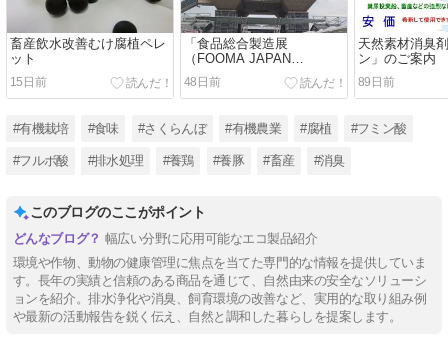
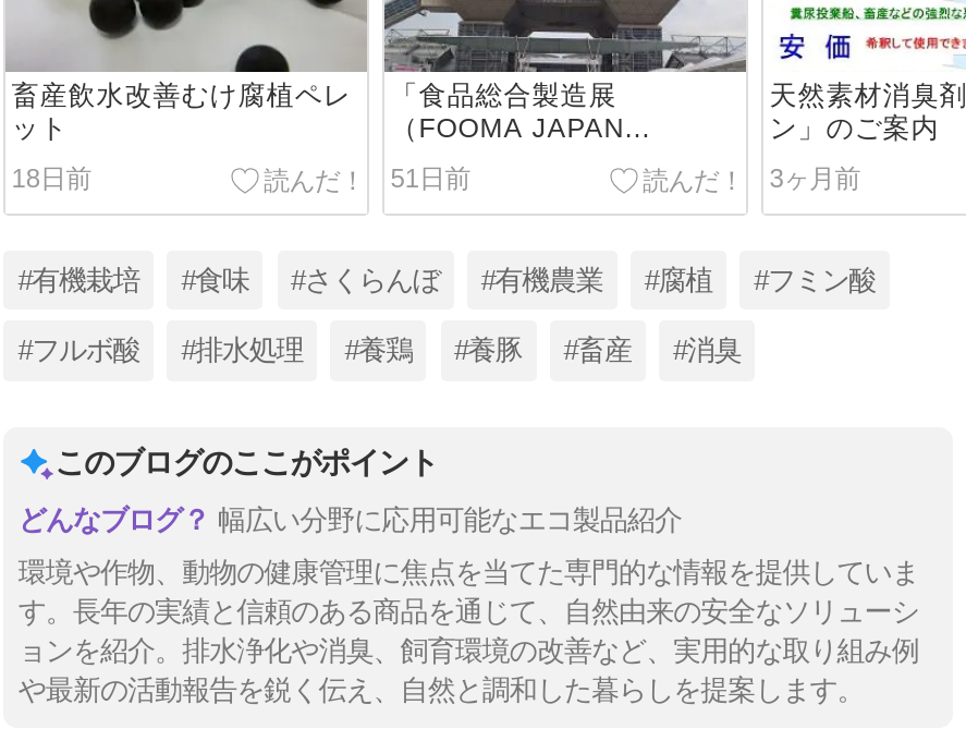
[10,75,46,89] 15日前 -> [12,165,91,195] 18日前
[184,75,220,89] 48日前 -> [391,165,470,195] 51日前
[358,75,394,89] 89日前 -> [770,165,860,195] 3ヶ月前

